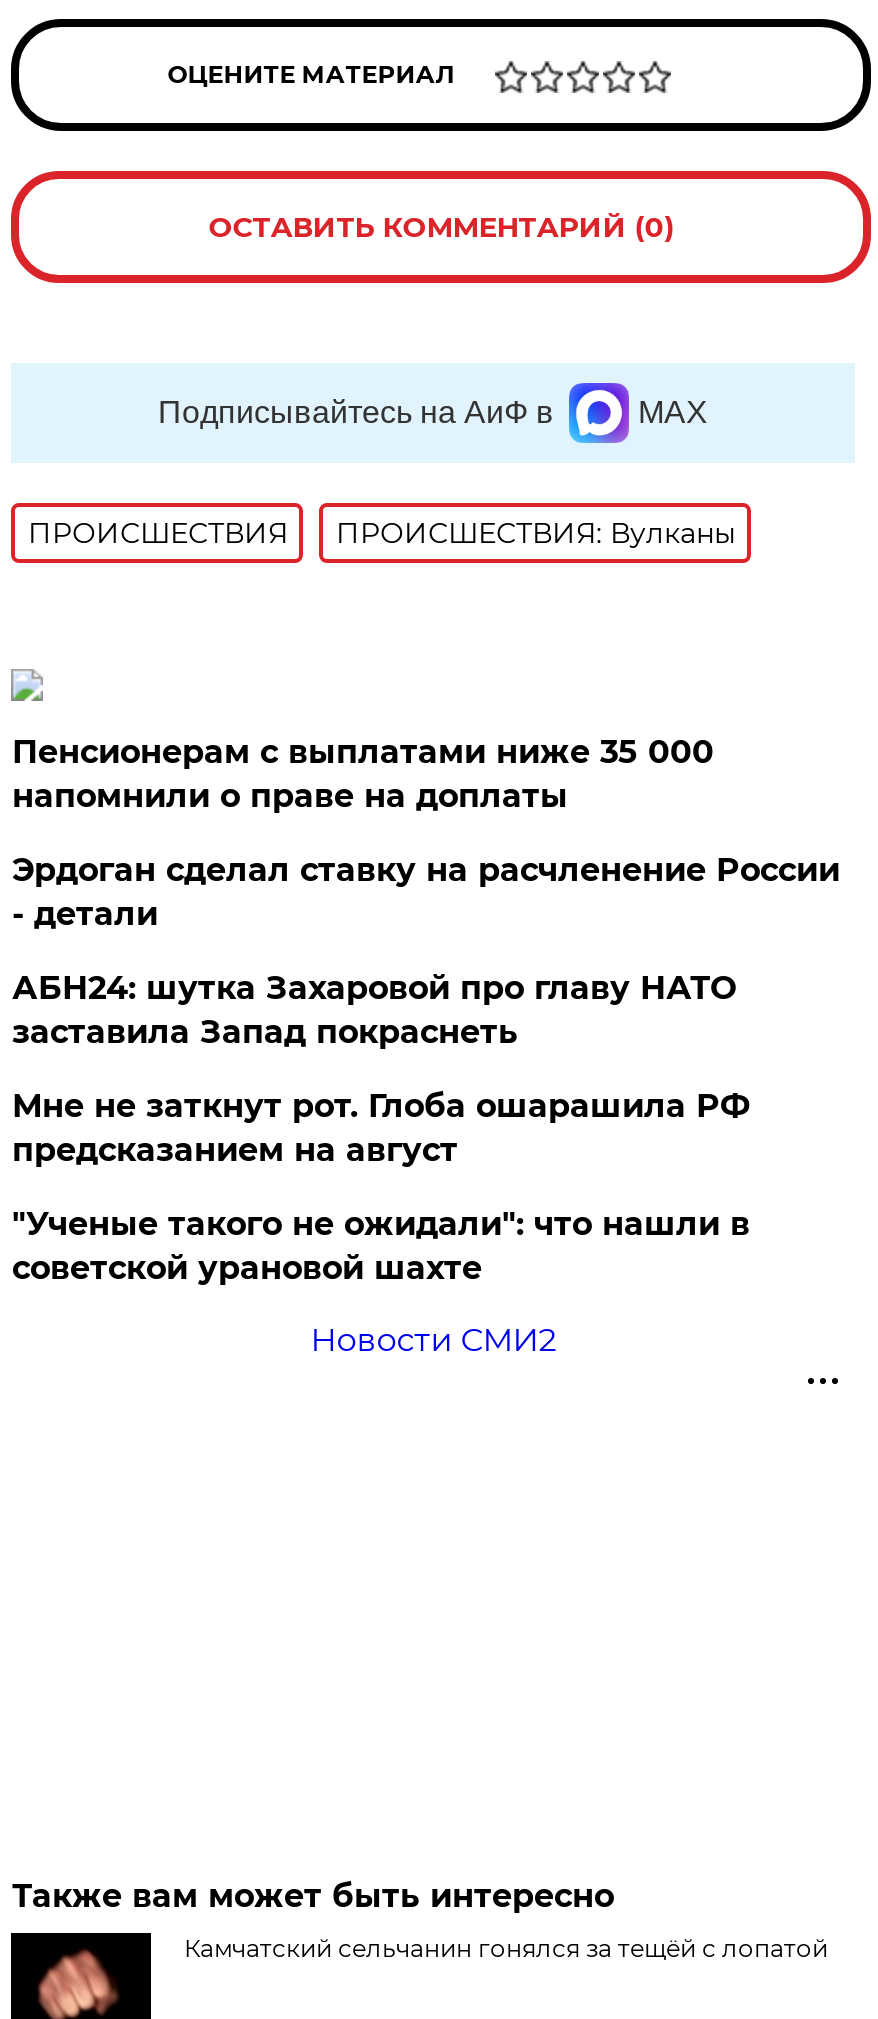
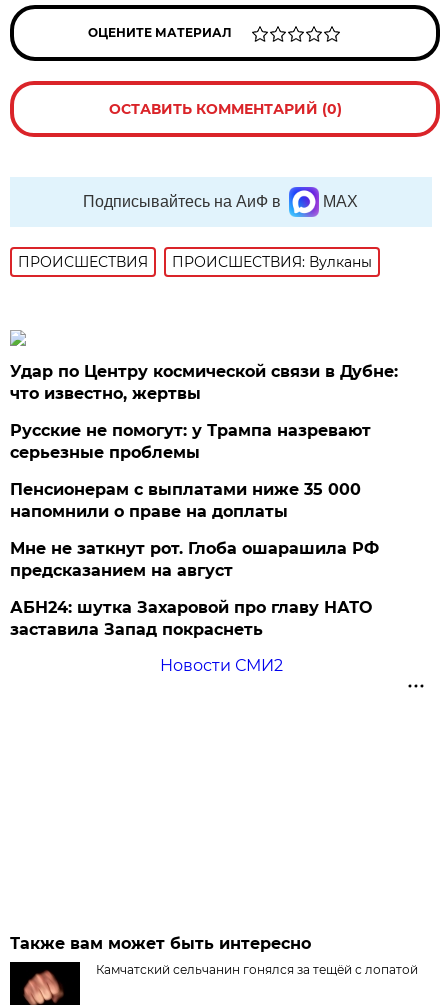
none -> [10,362,398,462] Удар по Центру космической связи в Дубне: | что известно, жертвы | Русские не помогут: у Трампа назревают | серьезные проблемы
moved [12,733,714,815] -> [10,480,361,521]: Пенсионерам с выплатами ниже 35 000 | напомнили о праве на доплаты
[12,851,840,933] Эрдоган сделал ставку на расчленение России | - детали -> none
moved [12,969,736,1051] -> [10,598,372,639]: АБН24: шутка Захаровой про главу НАТО | заставила Запад покраснеть
[12,1205,750,1287] "Ученые такого не ожидали": что нашли в | советской урановой шахте -> none

